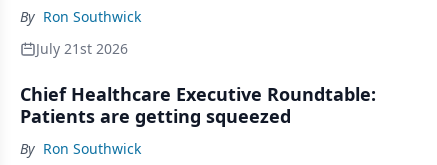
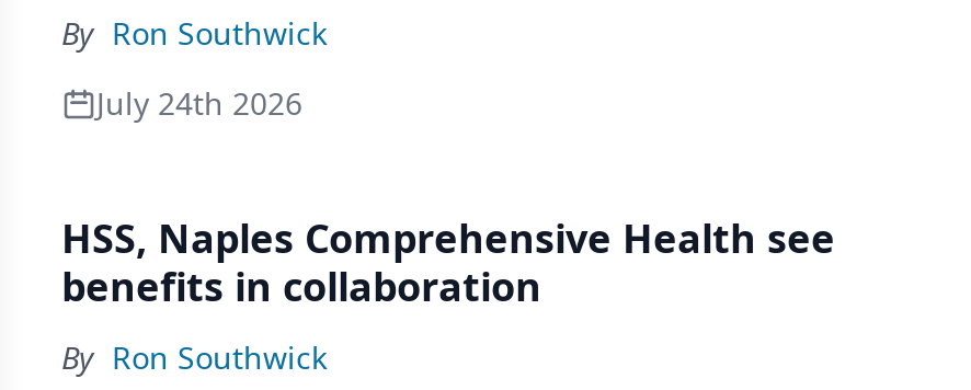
[36,39,128,58] July 21st 2026 -> [96,84,302,125] July 24th 2026
[20,82,376,128] Chief Healthcare Executive Roundtable: | Patients are getting squeezed -> [61,213,835,314] HSS, Naples Comprehensive Health see | benefits in collaboration

